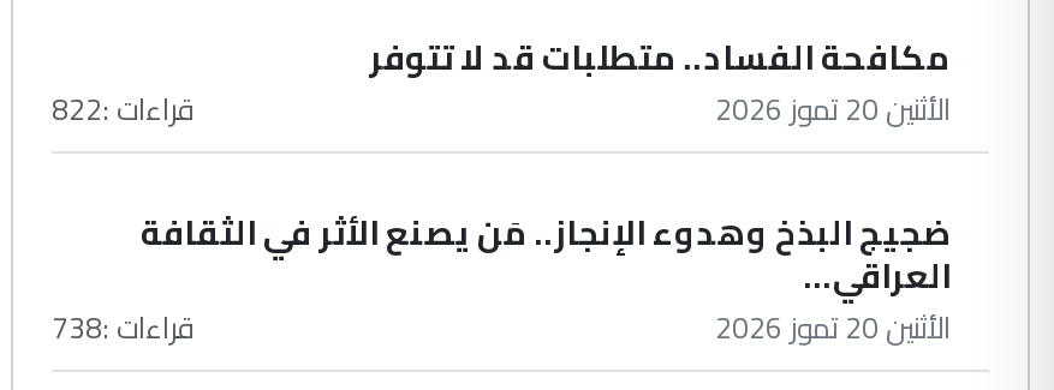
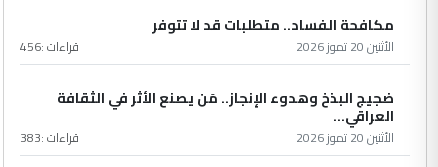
[52,82,193,138] قراءات : 822 -> [20,35,79,58] قراءات : 456
[52,301,193,356] قراءات : 738 -> [20,126,79,149] قراءات : 383

